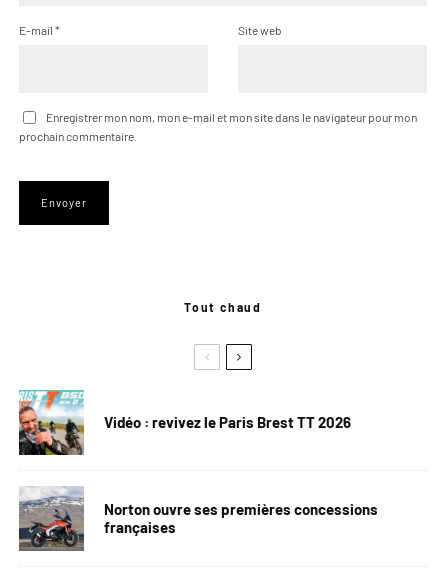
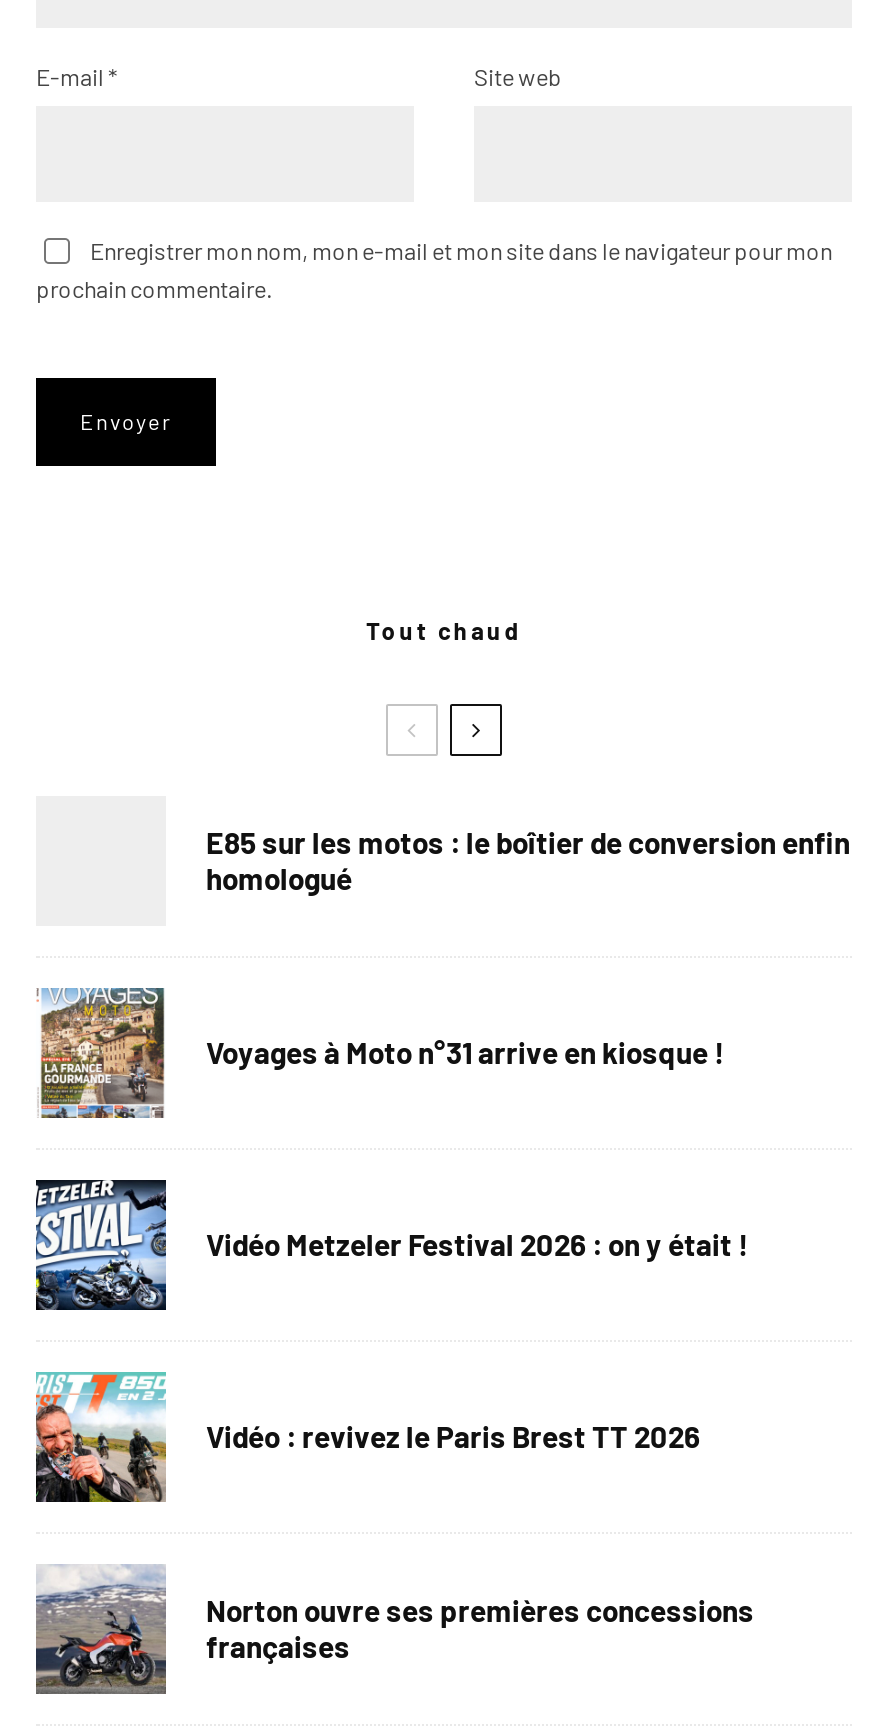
none -> [34,1178,748,1312] [image] | Vidéo Metzeler Festival 2026 : on y était !
none -> [36,988,724,1118] [image] | Voyages à Moto n°31 arrive en kiosque !
none -> [206,825,850,897] E85 sur les motos : le boîtier de conversion enfin | homologué

